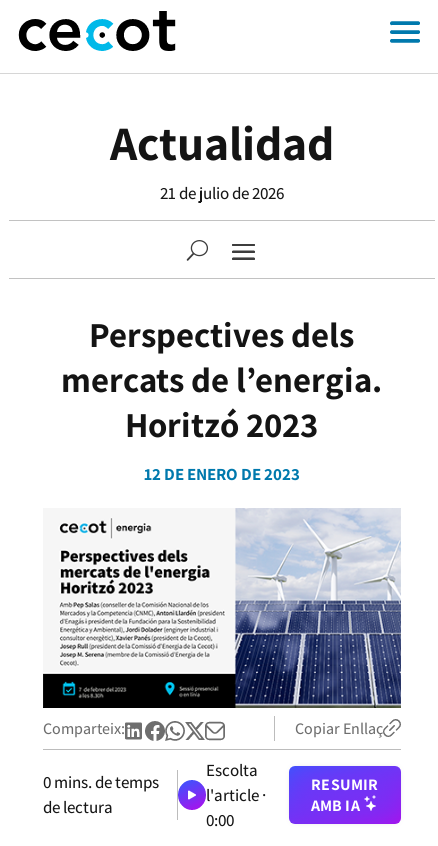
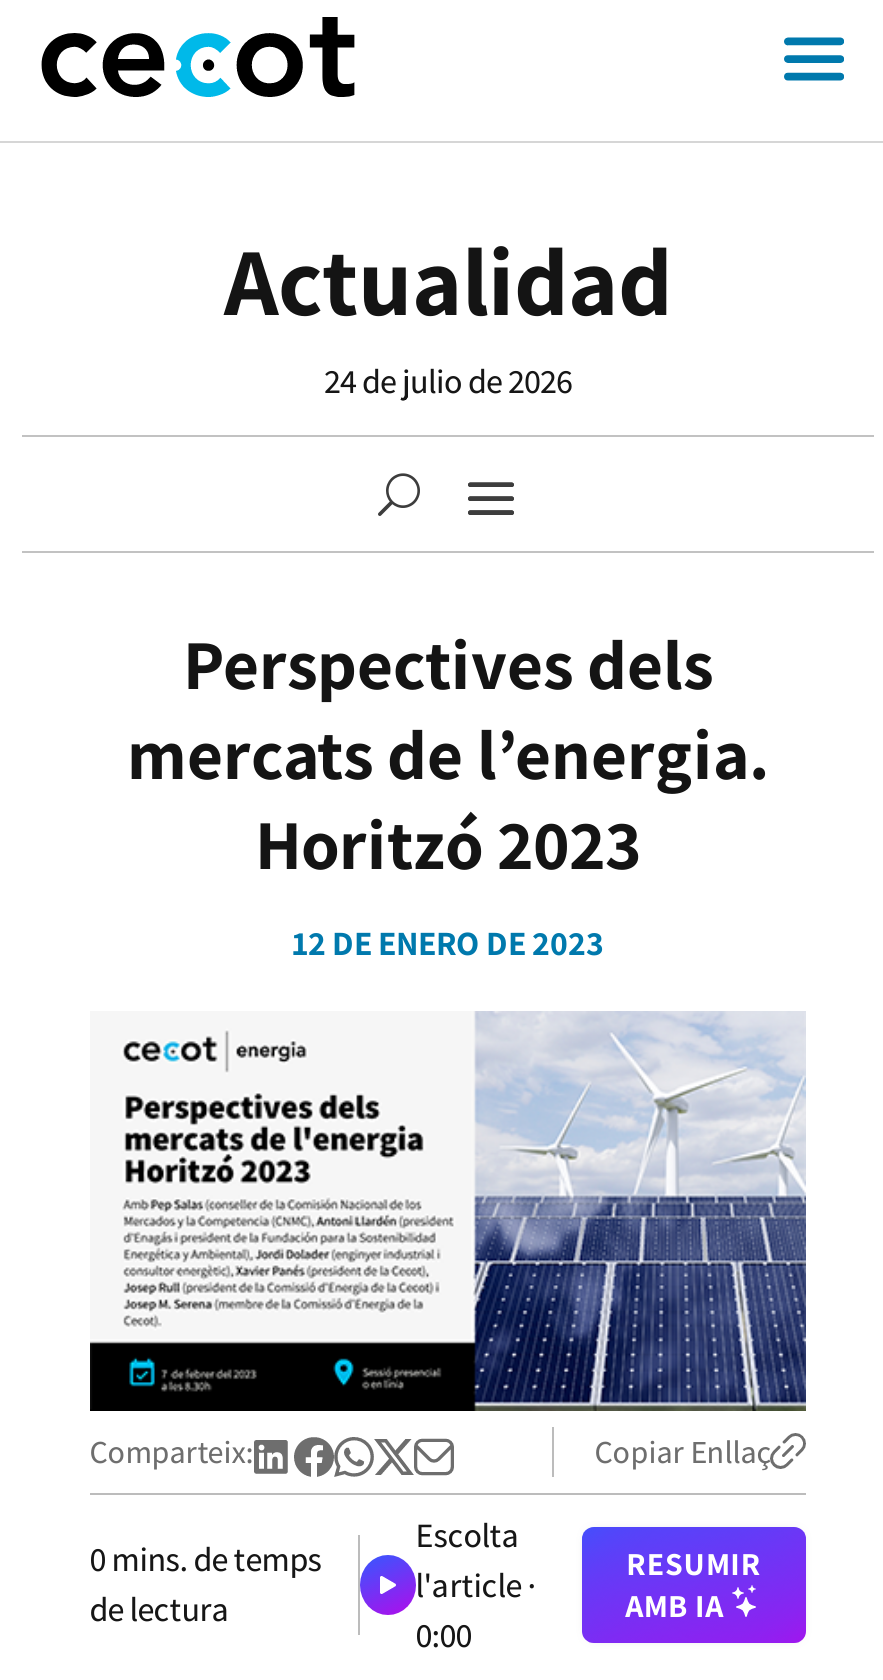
[160,182,284,204] 21 de julio de 2026 -> [324,359,572,403] 24 de julio de 2026

